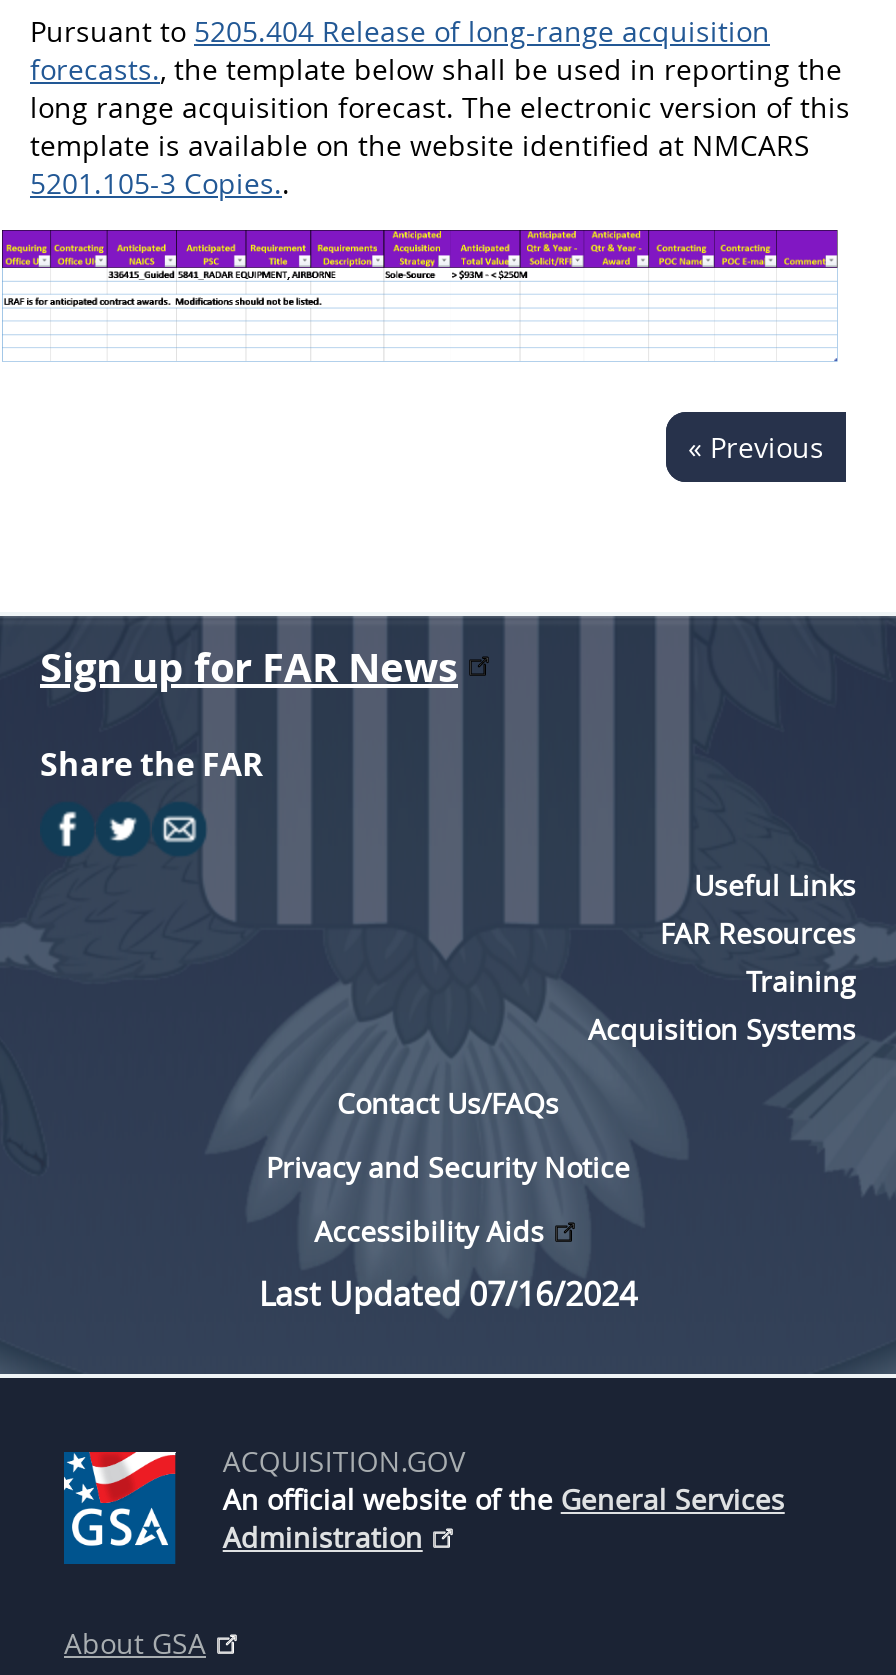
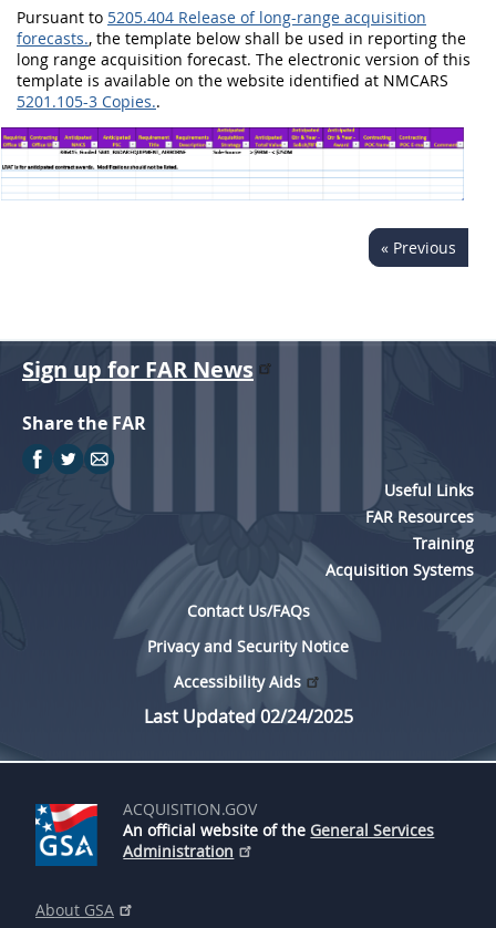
[259,1272,637,1316] Last Updated 07/16/2024 -> [143,705,353,729] Last Updated 02/24/2025

